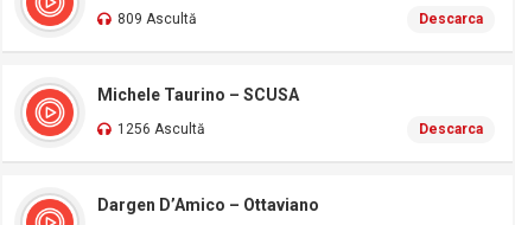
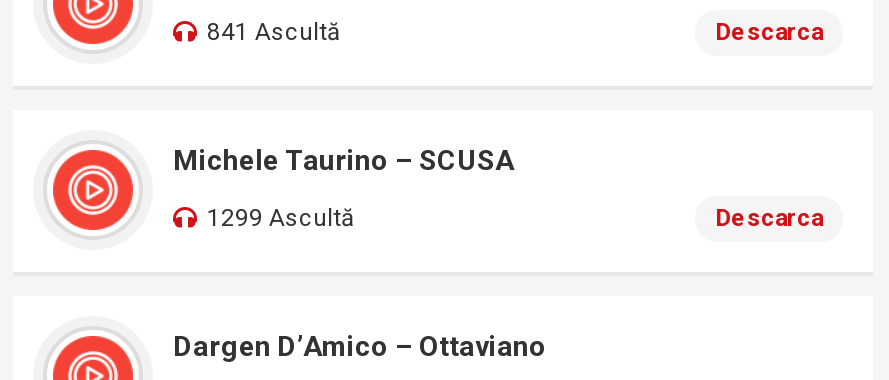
[117,11,197,27] 809 Ascultă -> [207,18,341,46] 841 Ascultă
[117,121,205,137] 1256 Ascultă -> [207,204,355,232] 1299 Ascultă

